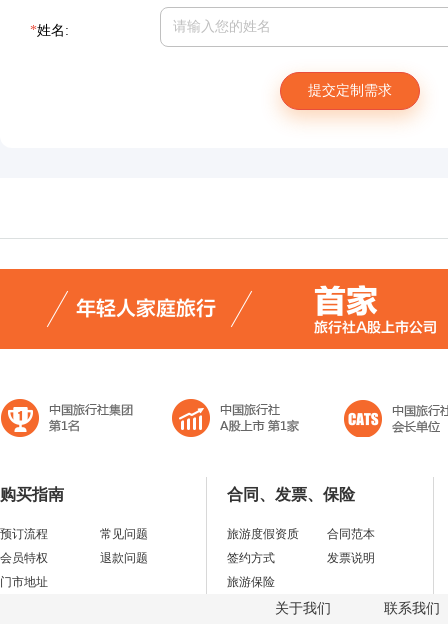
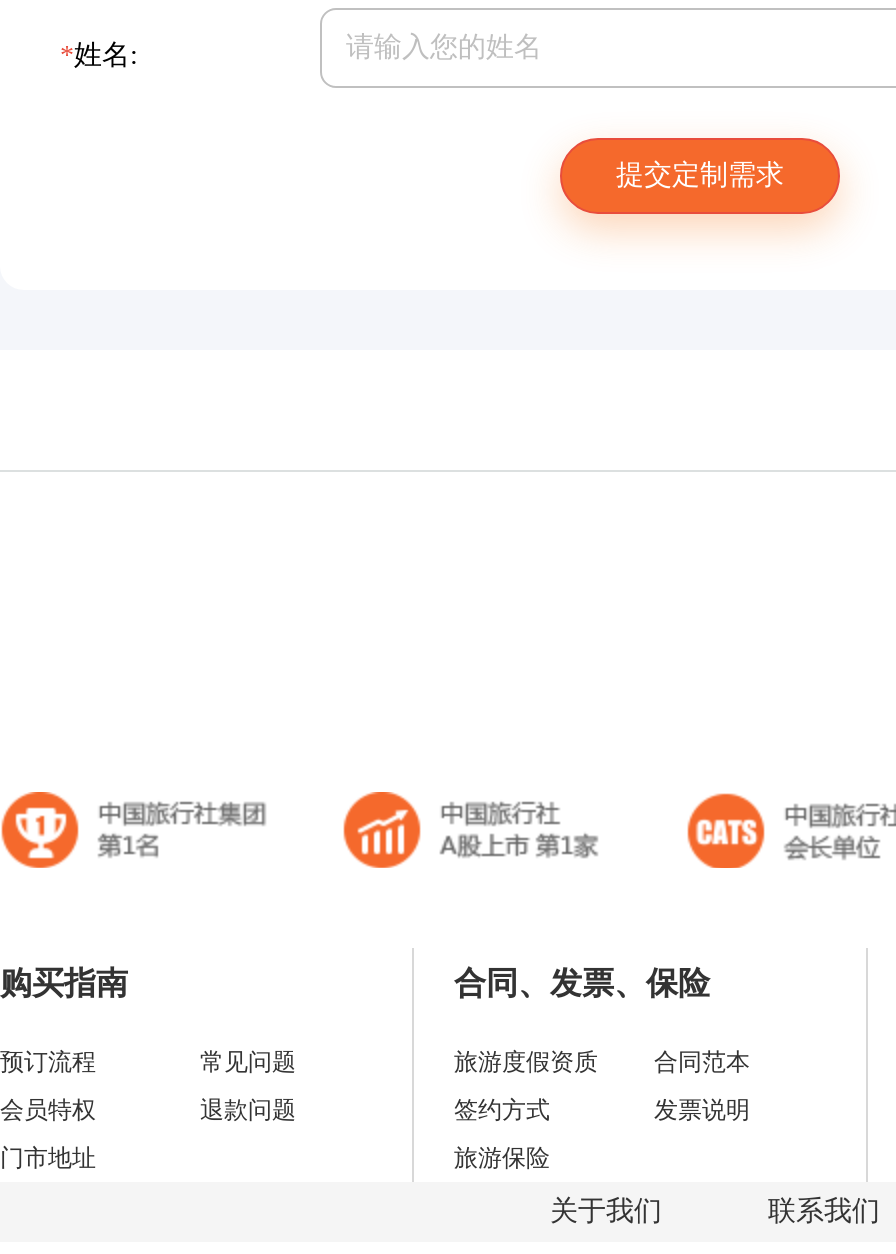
[3,268,445,350] [image] -> none

